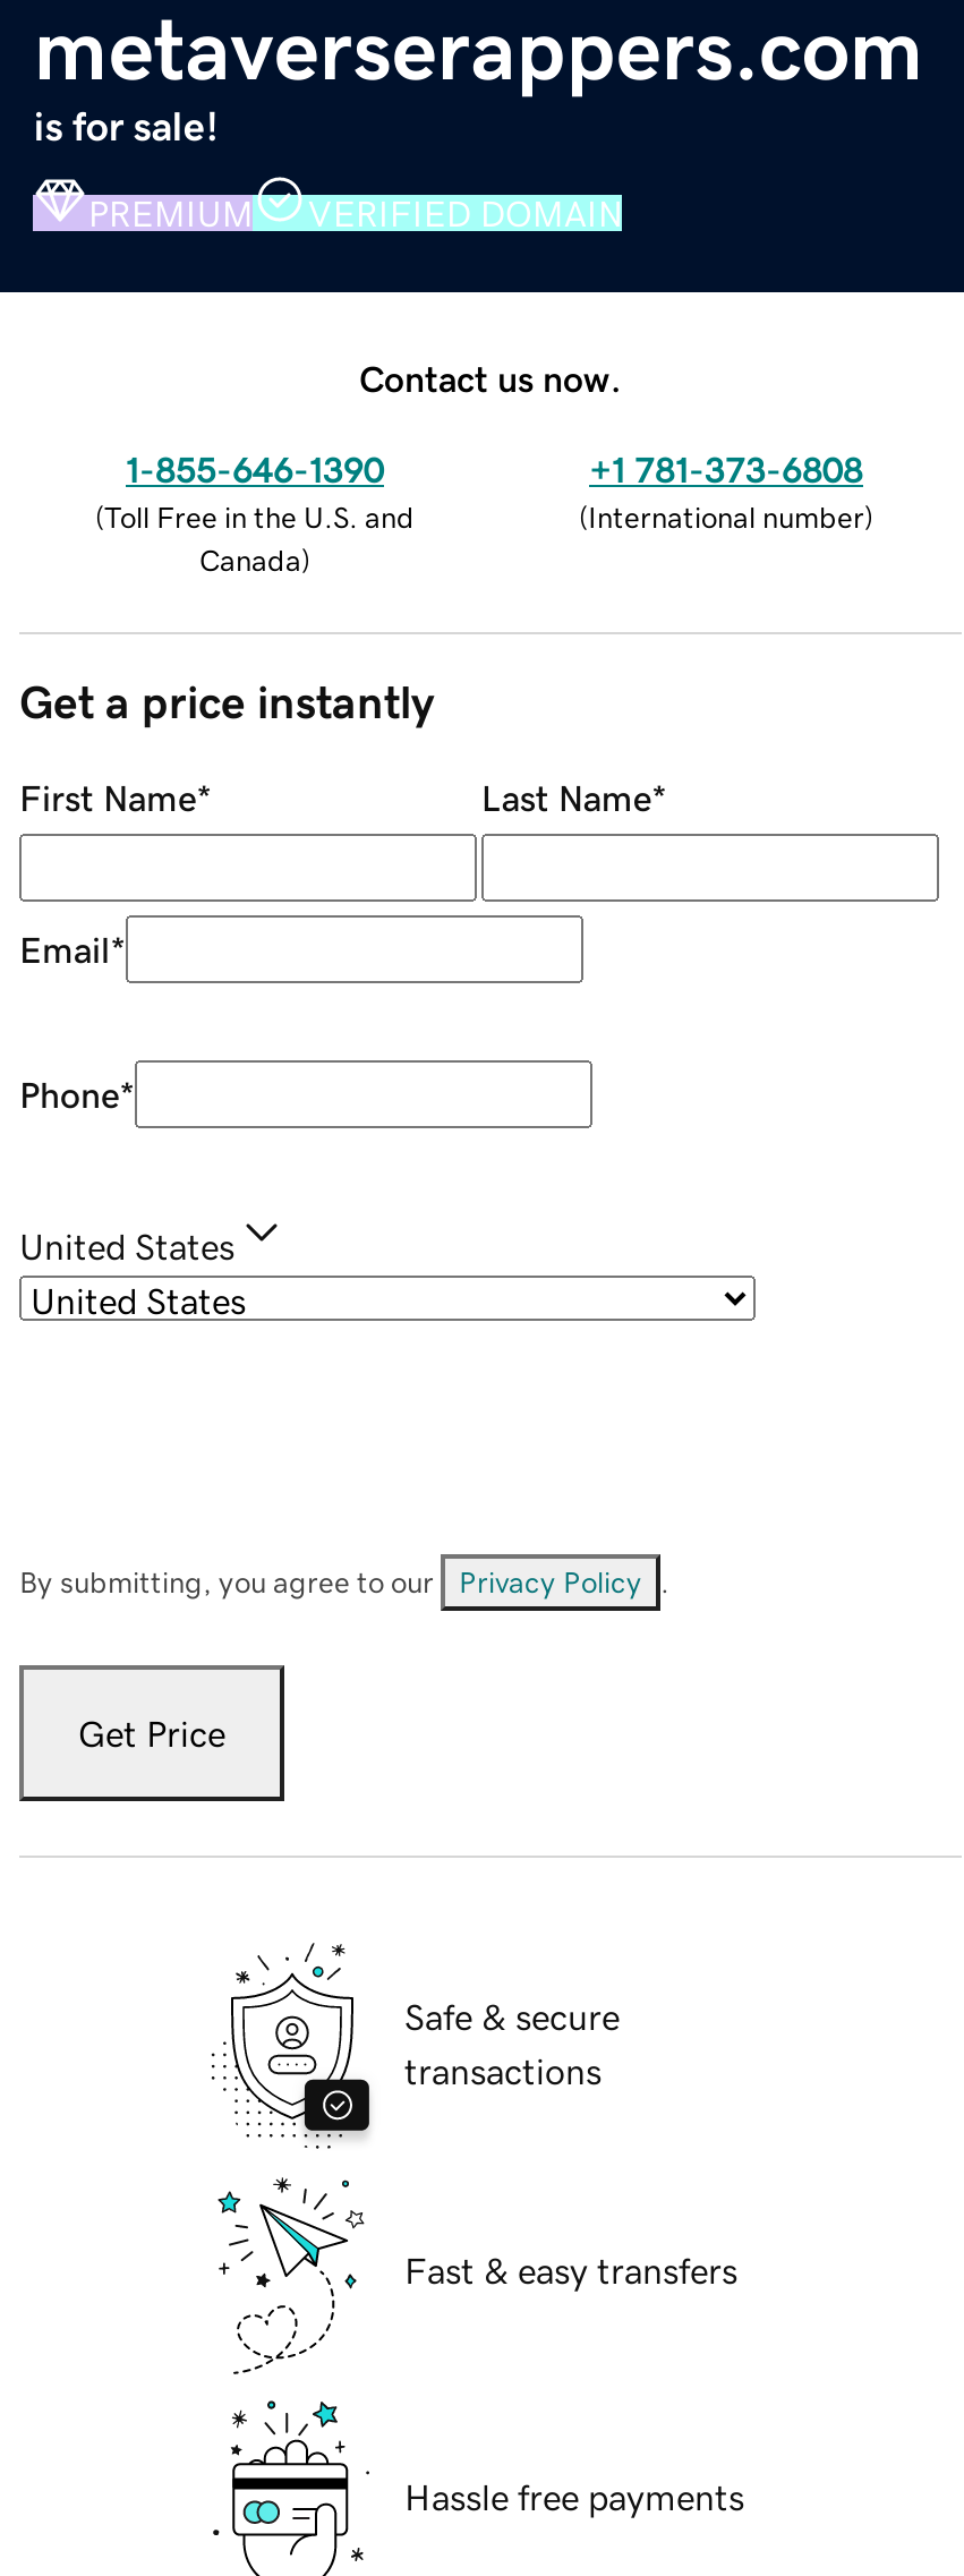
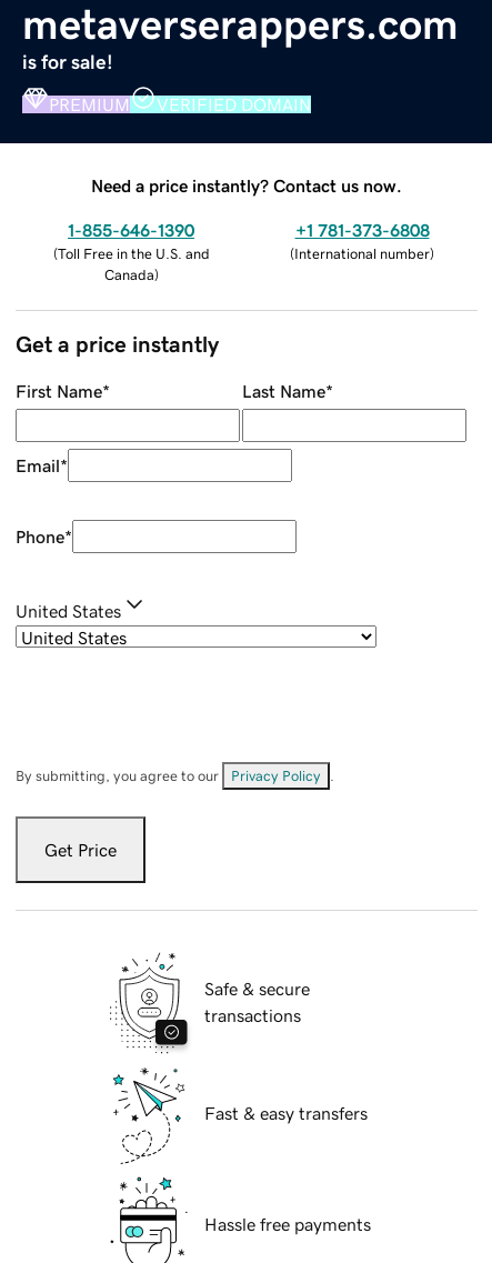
[359,359,622,396] Contact us now. -> [91,176,402,194] Need a price instantly? Contact us now.

